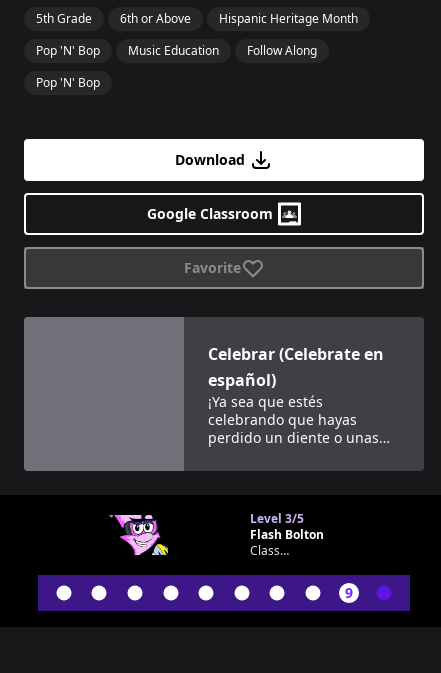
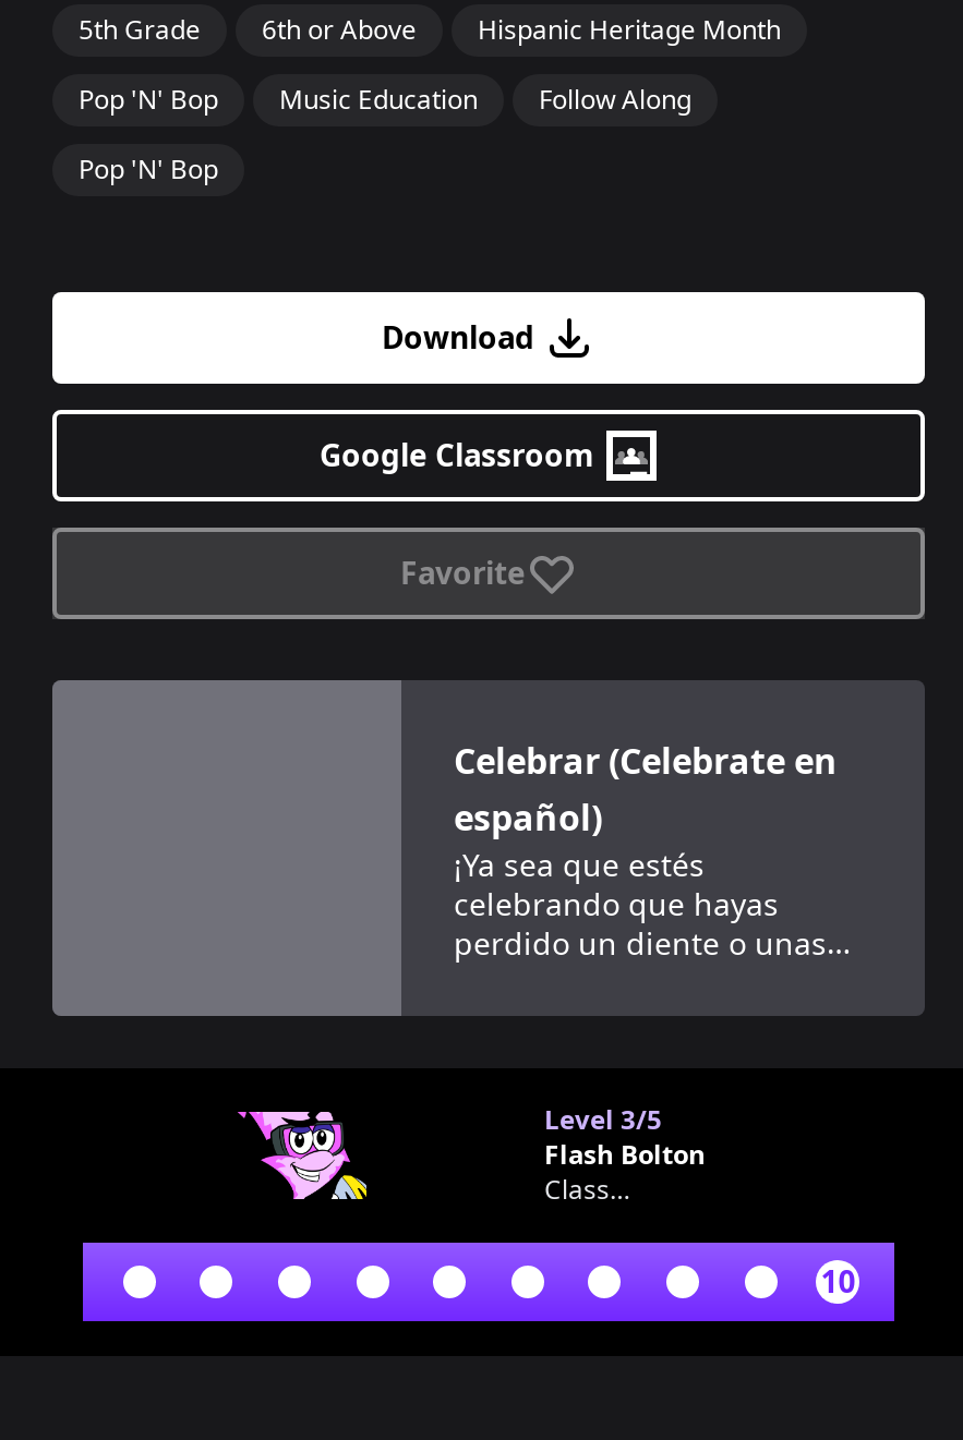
[345,582,353,601] 9 -> [821,1259,855,1300] 10

